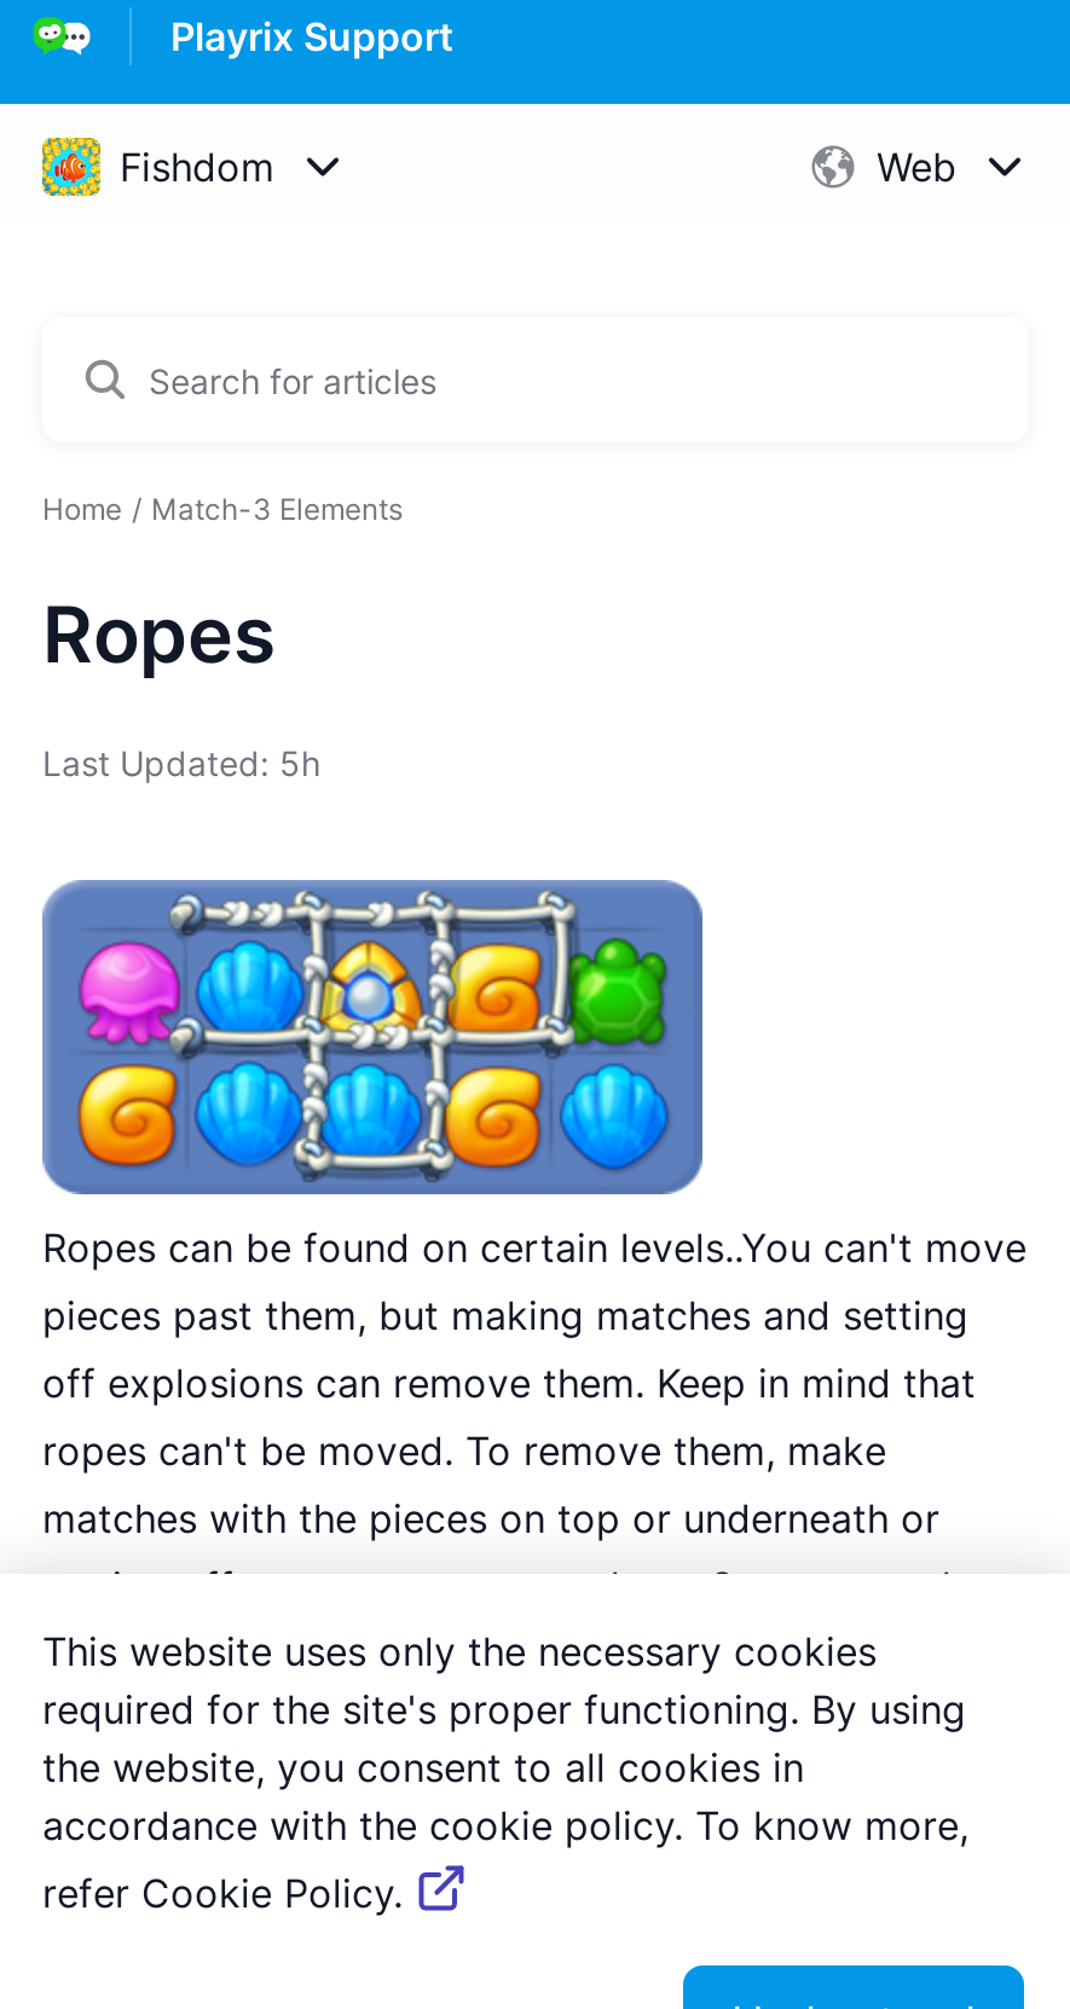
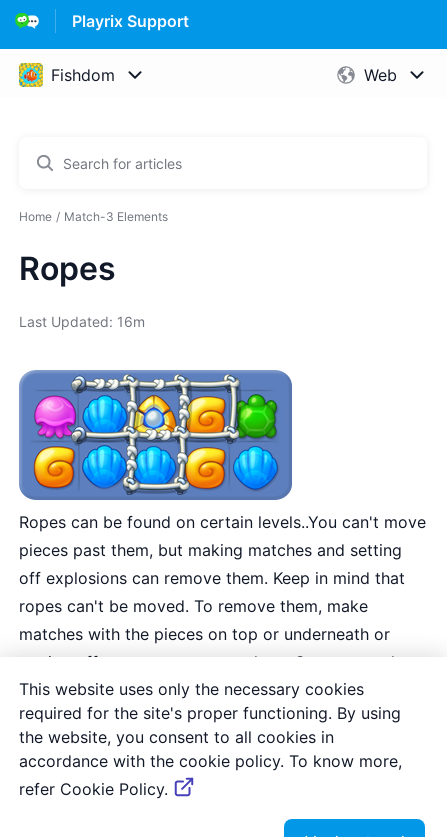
[42,742,320,783] Last Updated: 5h -> [19,313,145,330] Last Updated: 16m

